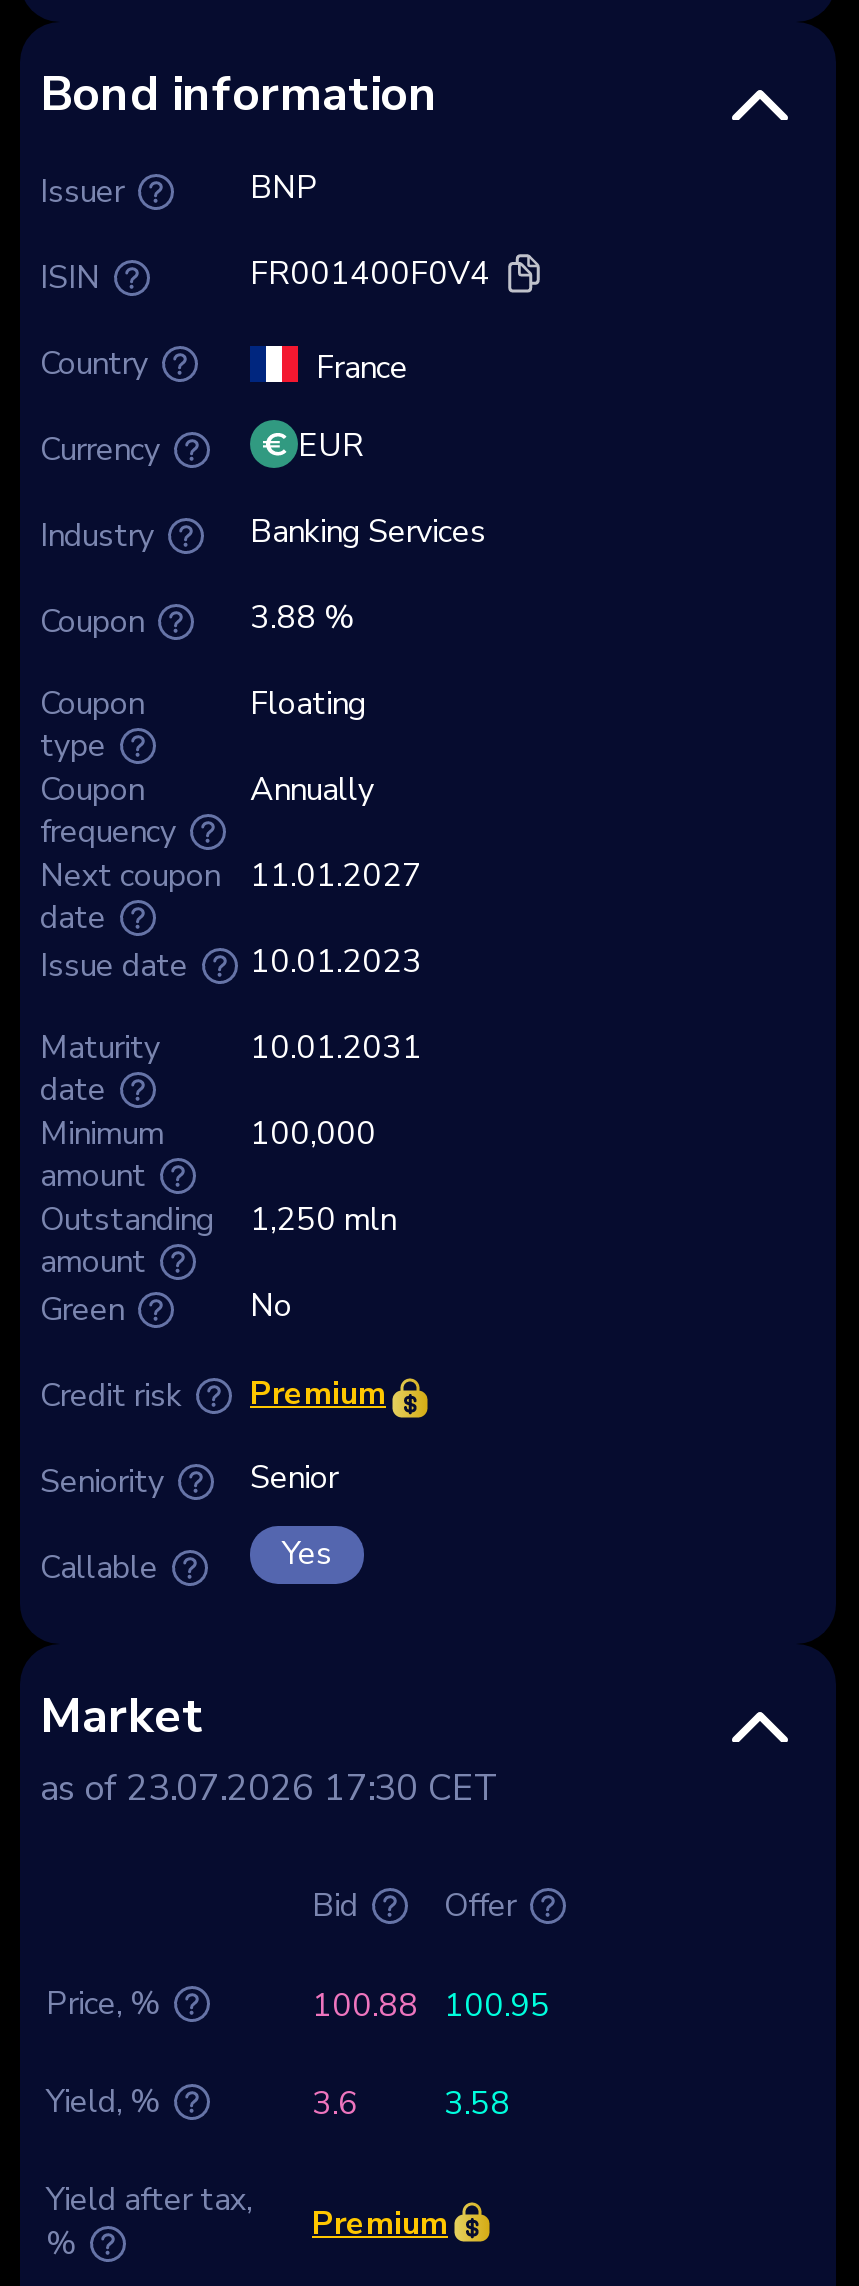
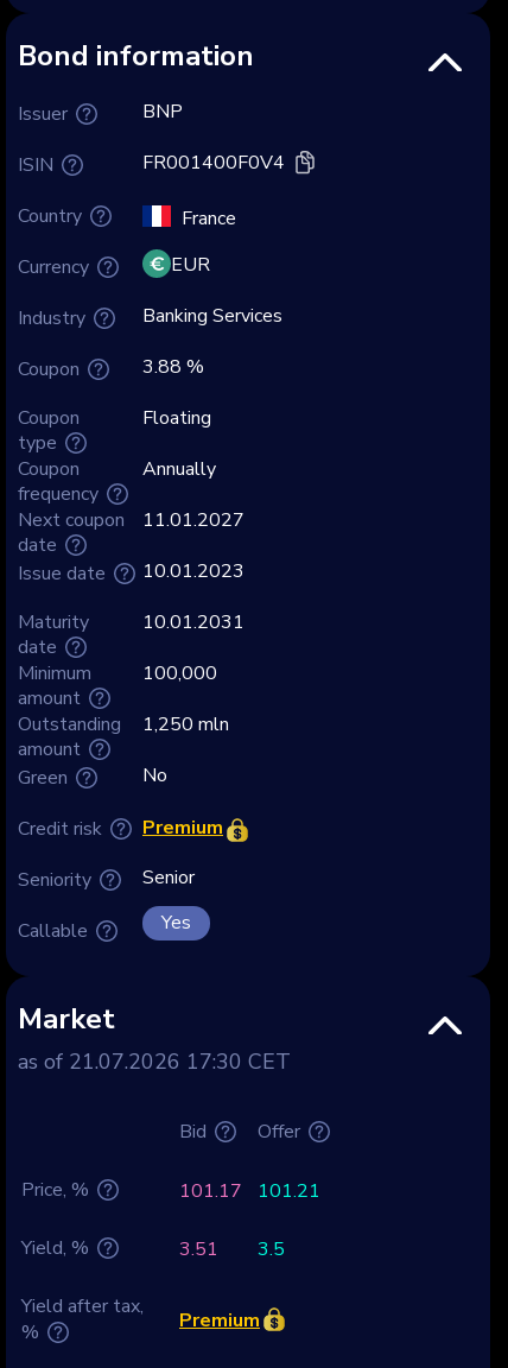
[40,1764,500,1812] as of 23.07.2026 17:30 CET -> [18,1047,291,1076] as of 21.07.2026 17:30 CET
[312,1984,550,2028] 100.88 100.95 -> [179,1178,320,1204] 101.17 101.21
[312,2082,358,2126] 3.6 -> [179,1236,218,1262] 3.51
[444,2082,510,2126] 3.58 -> [258,1236,285,1262] 3.5

